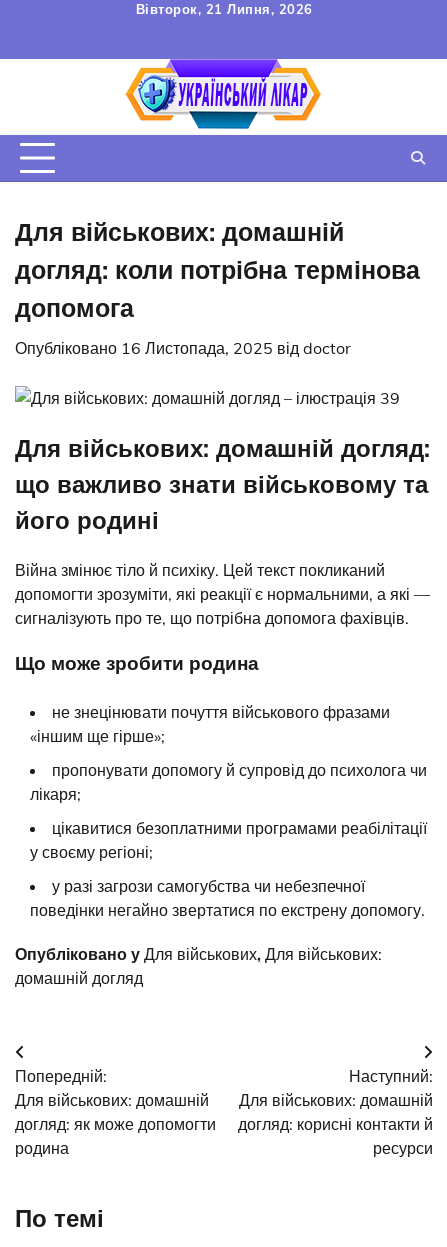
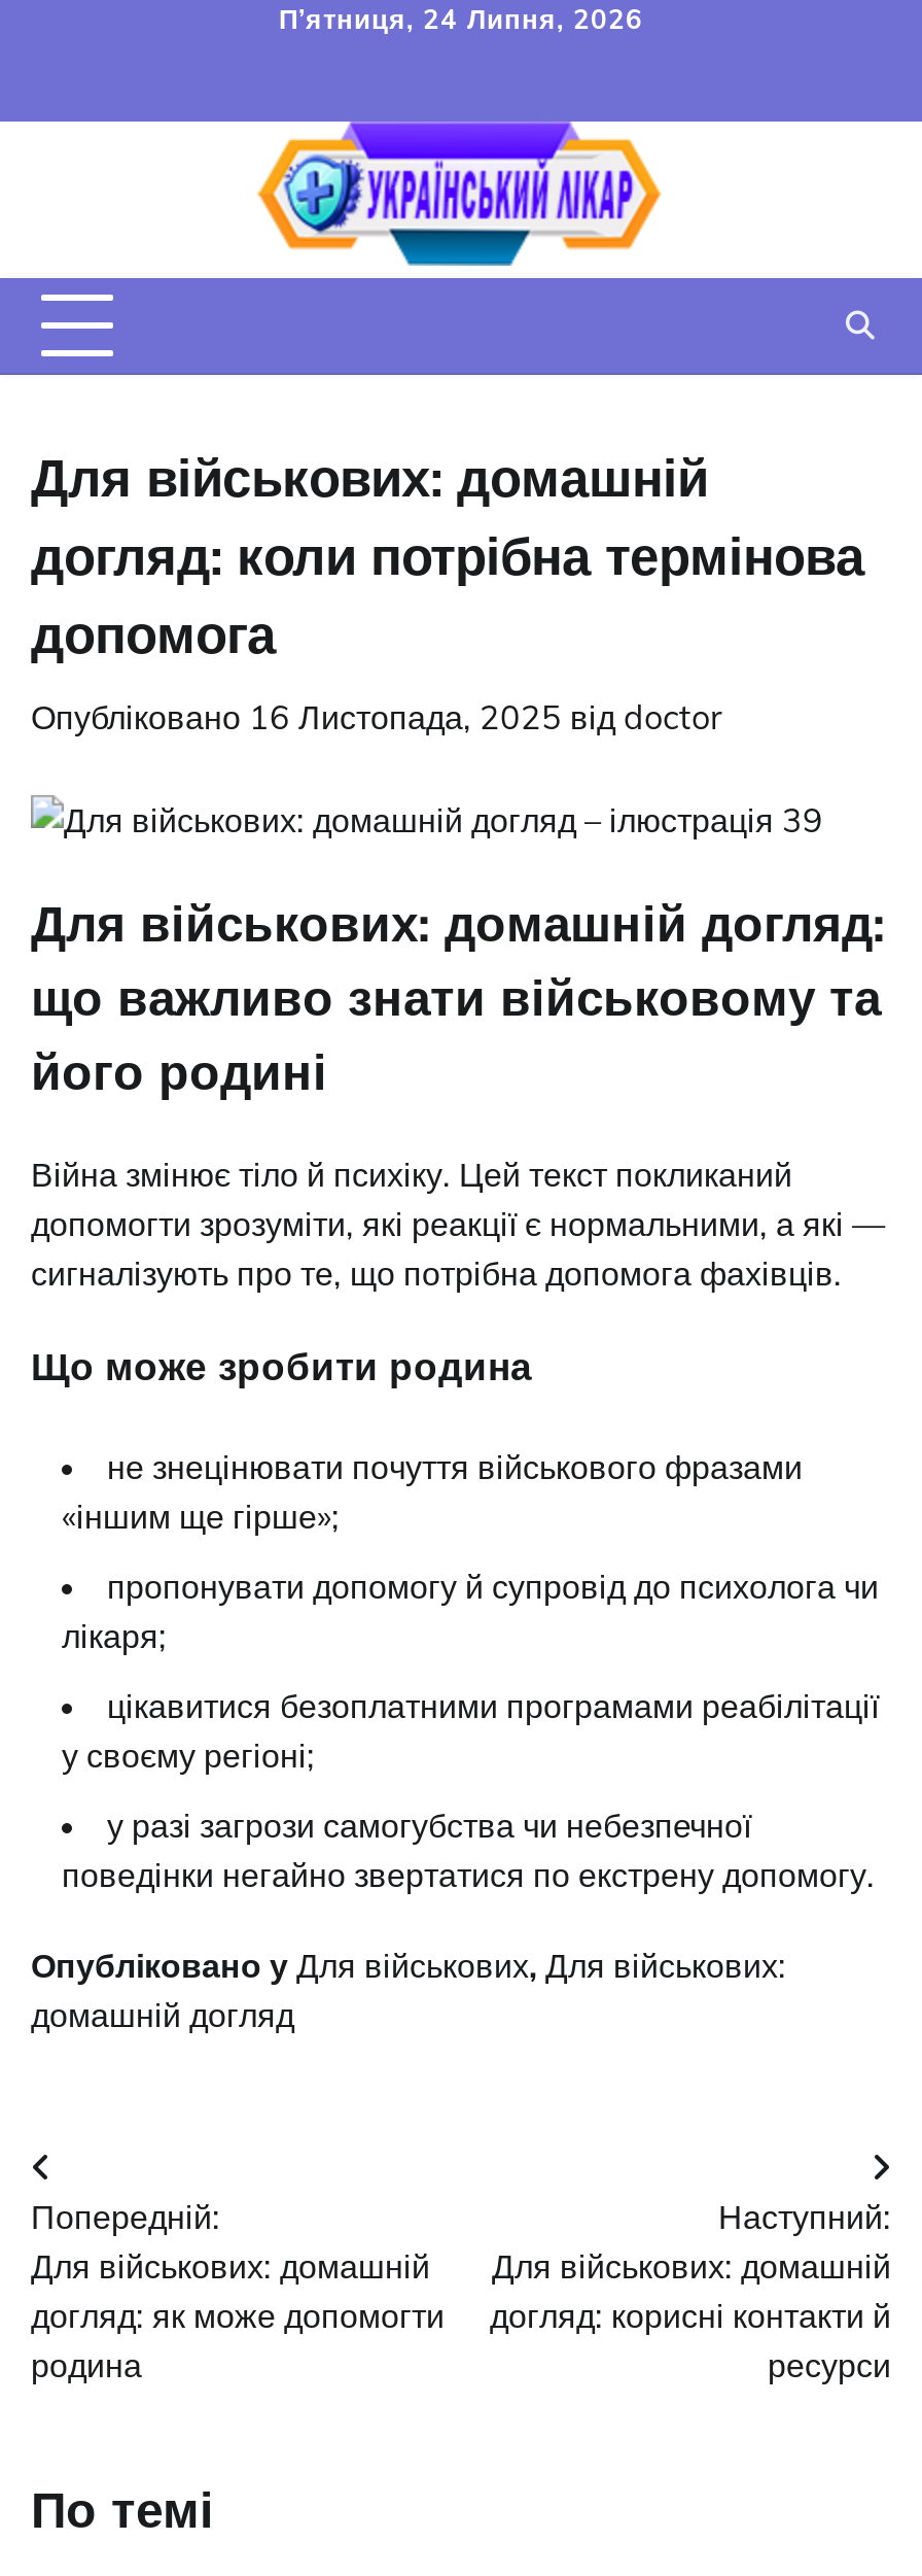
[135,1,312,17] Вівторок, 21 Липня, 2026 -> [279,2,643,35] П’ятниця, 24 Липня, 2026

